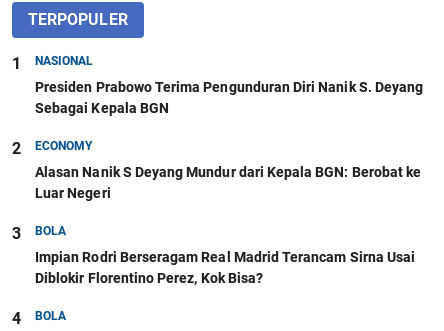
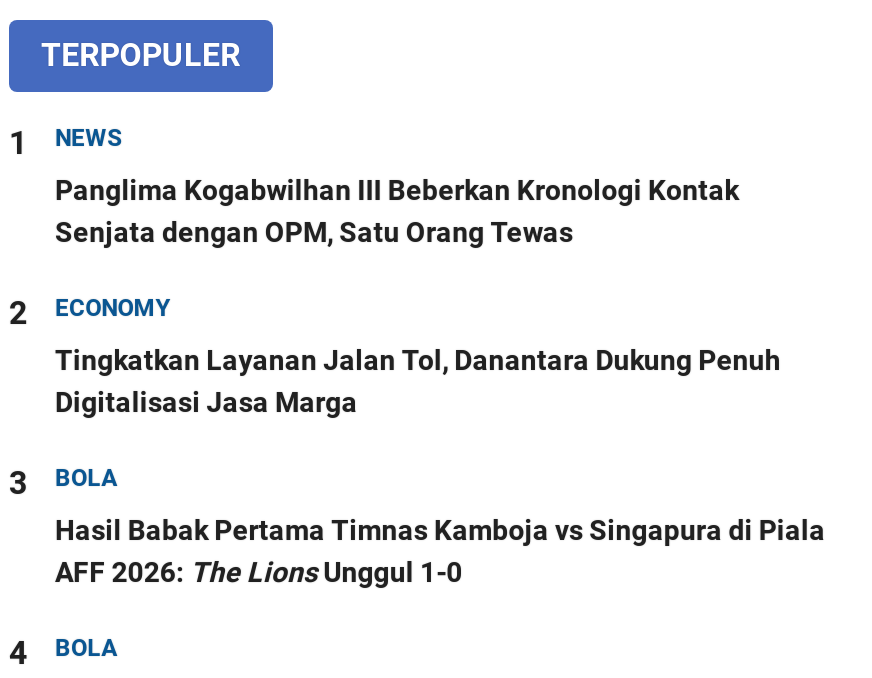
[35,54,93,68] NASIONAL -> [55,124,121,152] NEWS
[35,79,423,116] Presiden Prabowo Terima Pengunduran Diri Nanik S. Deyang | Sebagai Kepala BGN -> [55,174,739,248] Panglima Kogabwilhan III Beberkan Kronologi Kontak | Senjata dengan OPM, Satu Orang Tewas
[35,164,421,201] Alasan Nanik S Deyang Mundur dari Kepala BGN: Berobat ke | Luar Negeri -> [55,344,781,418] Tingkatkan Layanan Jalan Tol, Danantara Dukung Penuh | Digitalisasi Jasa Marga
[35,249,415,286] Impian Rodri Berseragam Real Madrid Terancam Sirna Usai | Diblokir Florentino Perez, Kok Bisa? -> [55,514,825,588] Hasil Babak Pertama Timnas Kamboja vs Singapura di Piala | AFF 2026: The Lions Unggul 1-0

